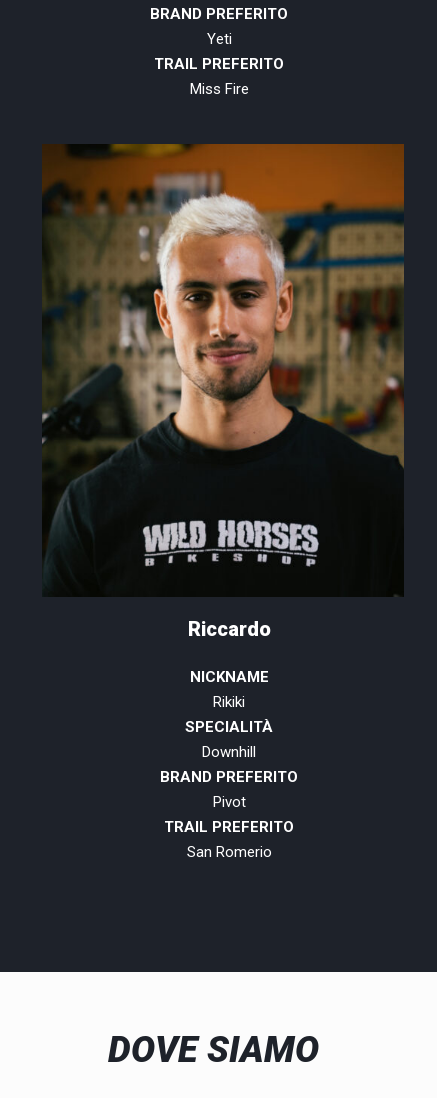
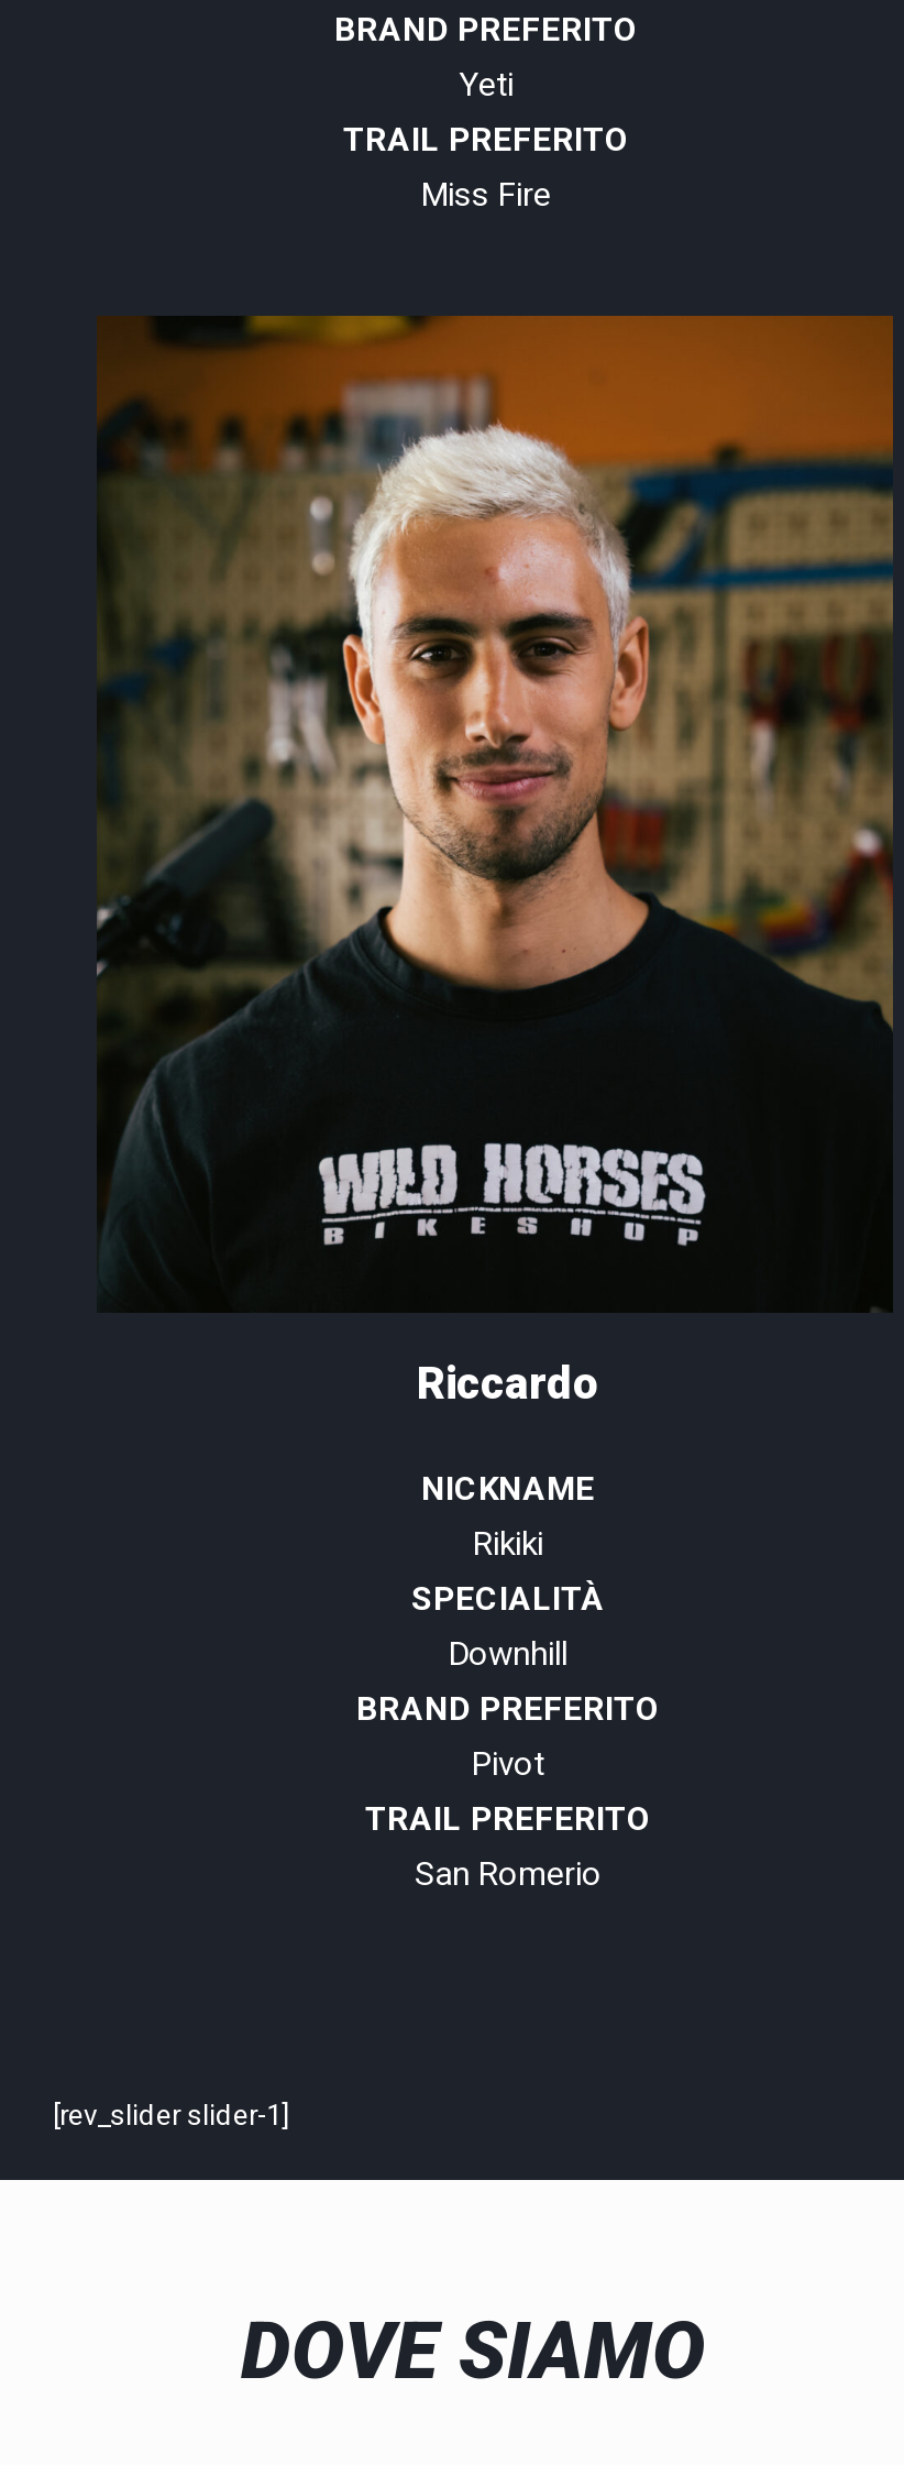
none -> [53,2098,288,2131] [rev_slider slider-1]

